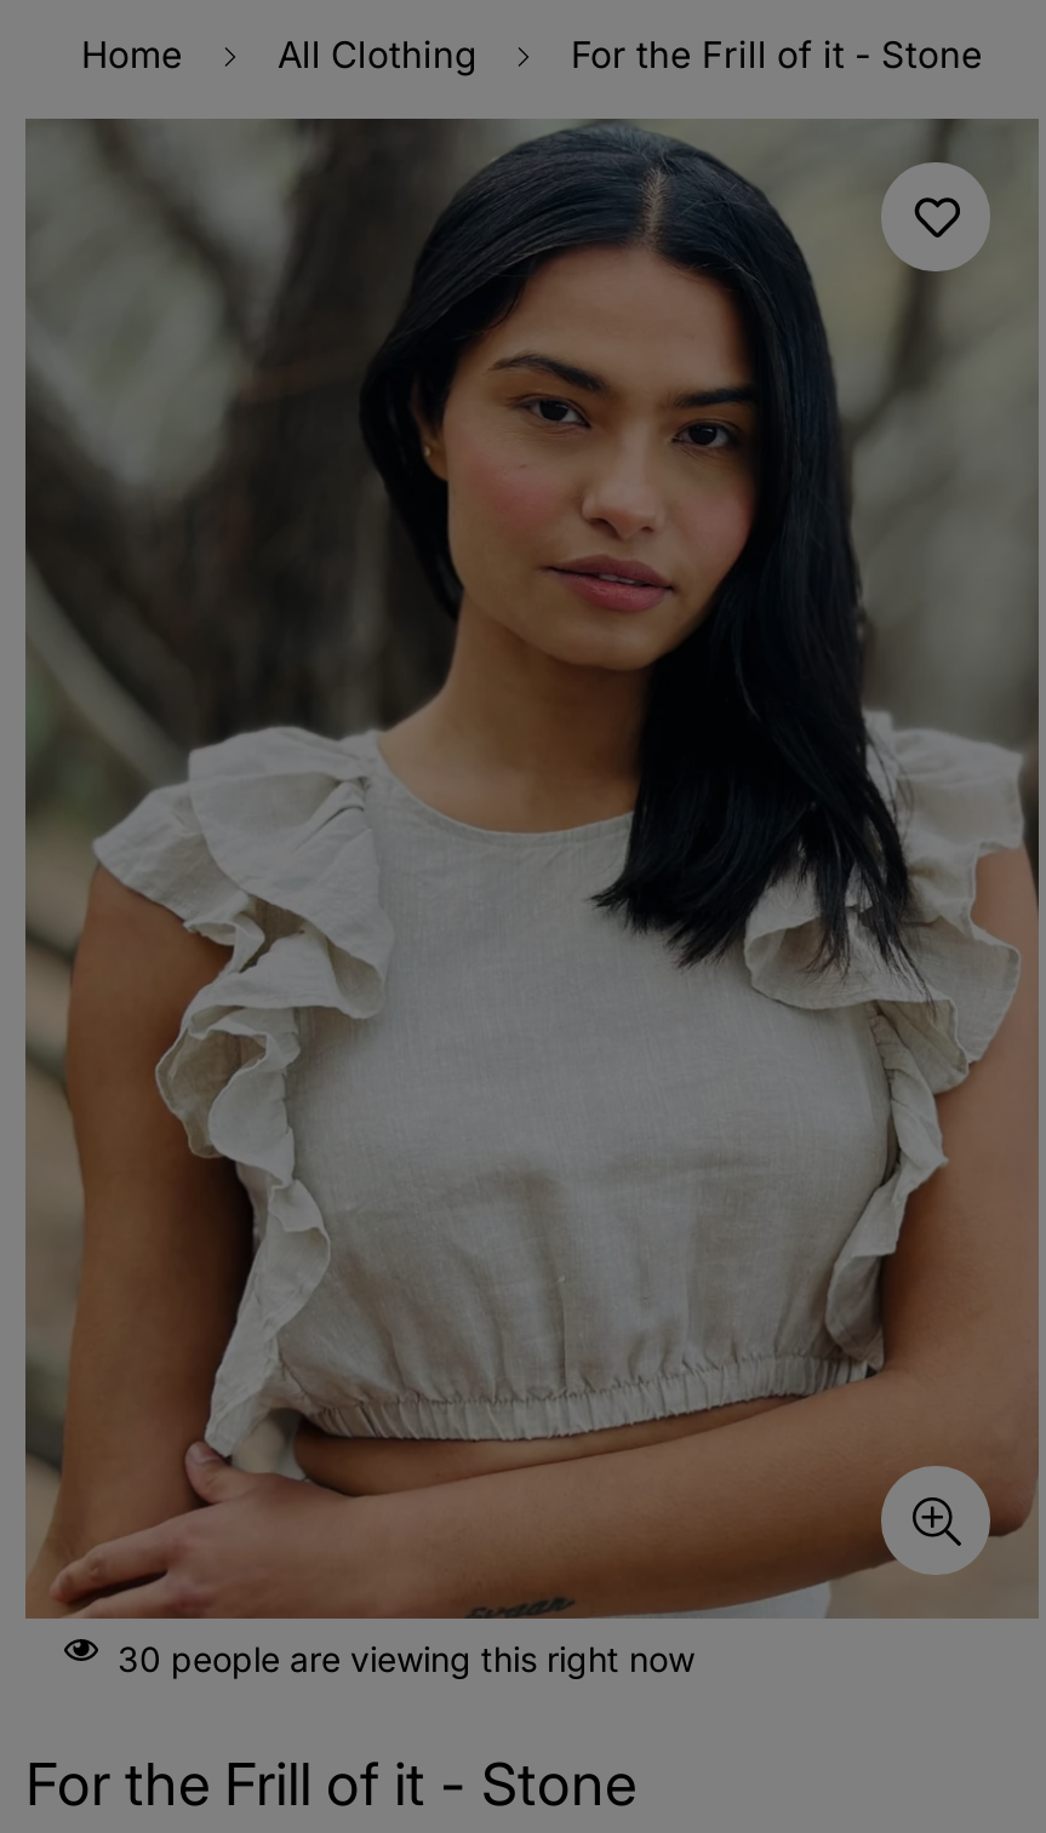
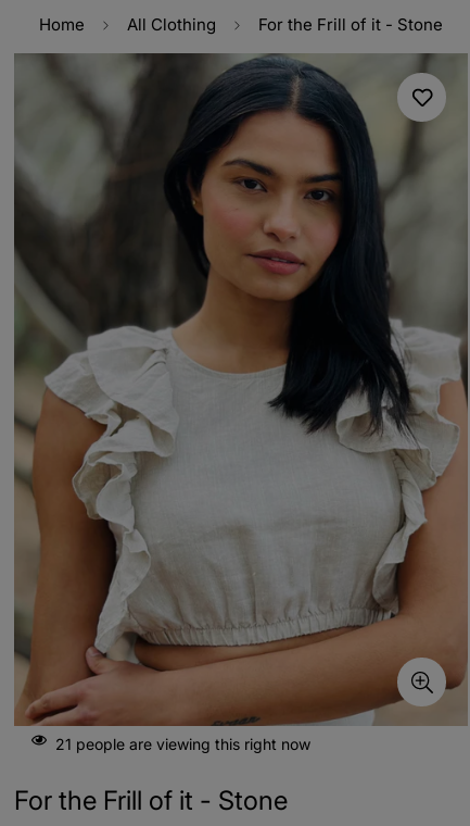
[118,1638,695,1680] 30 people are viewing this right now -> [55,735,310,753] 21 people are viewing this right now

